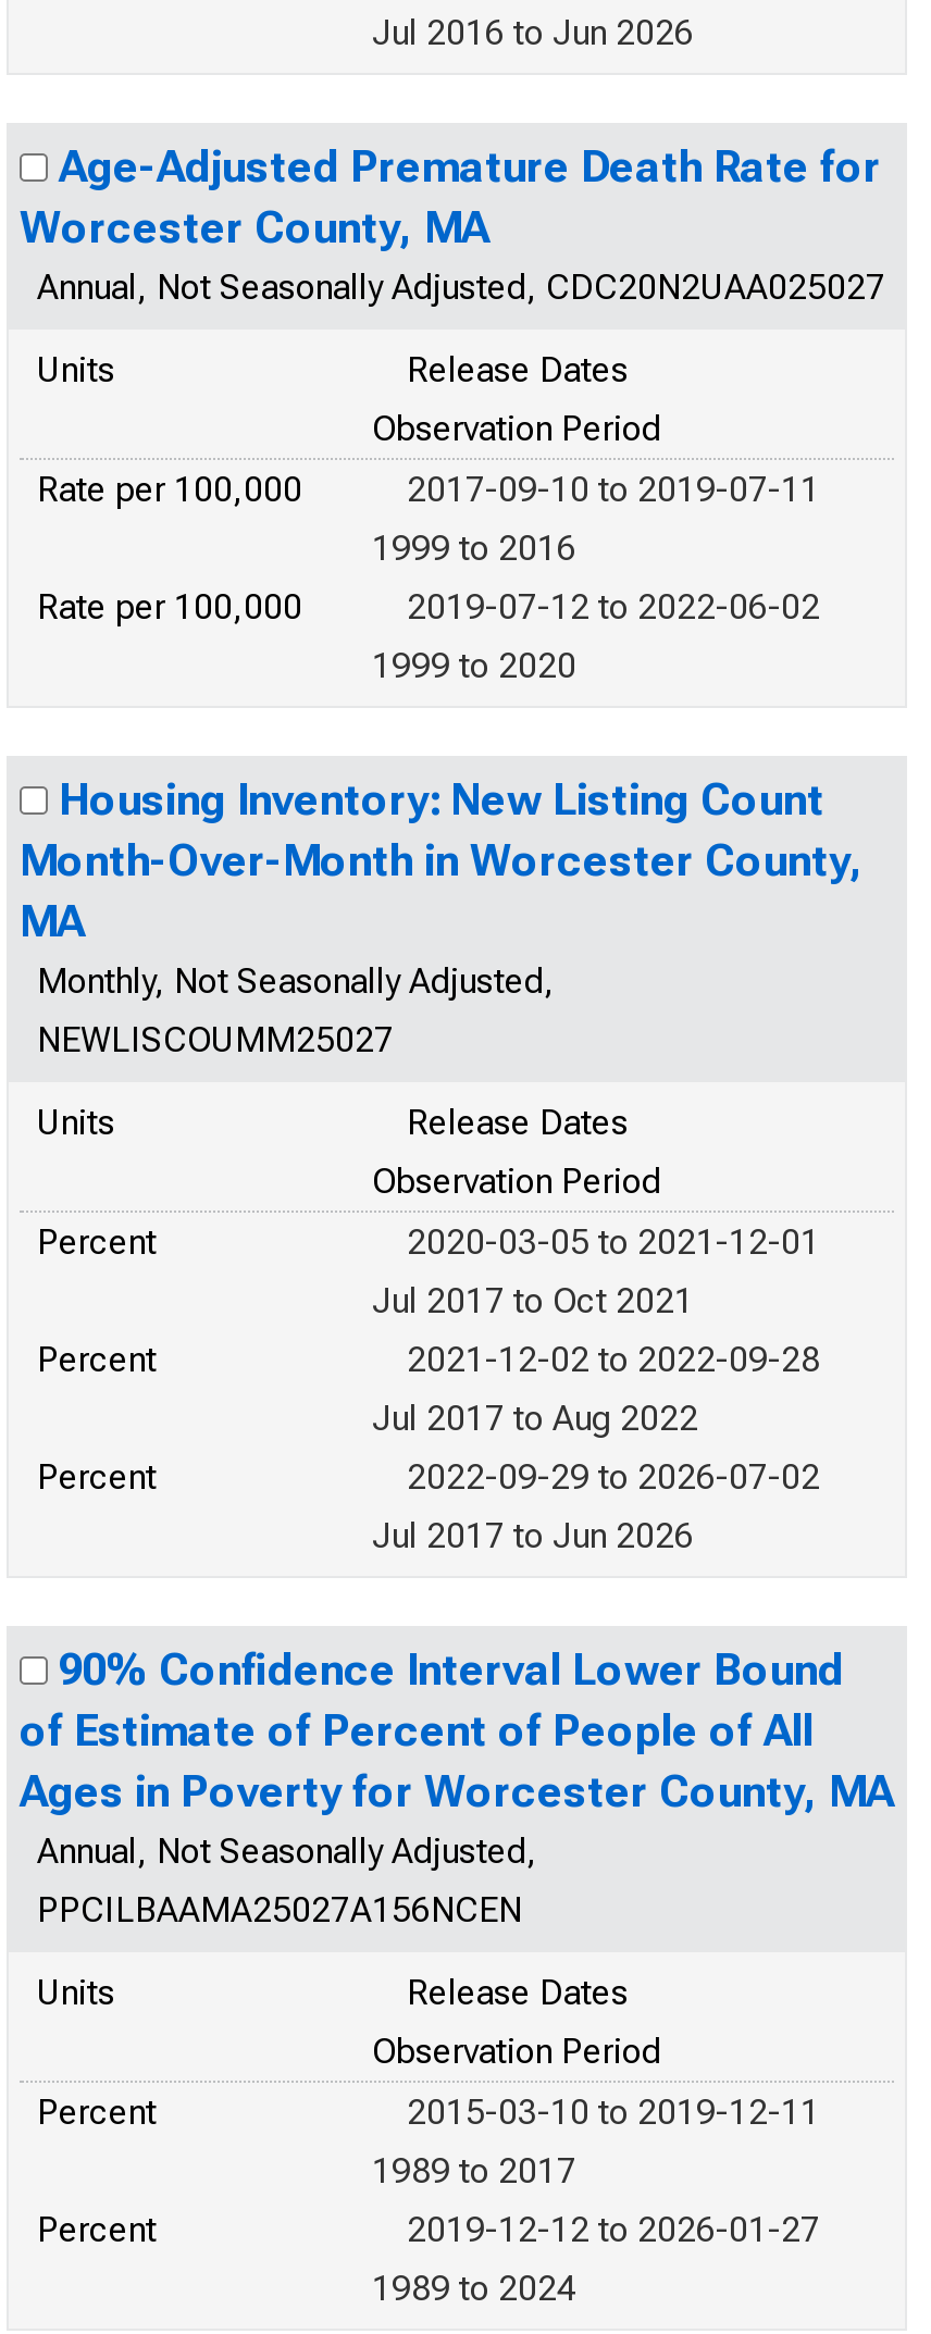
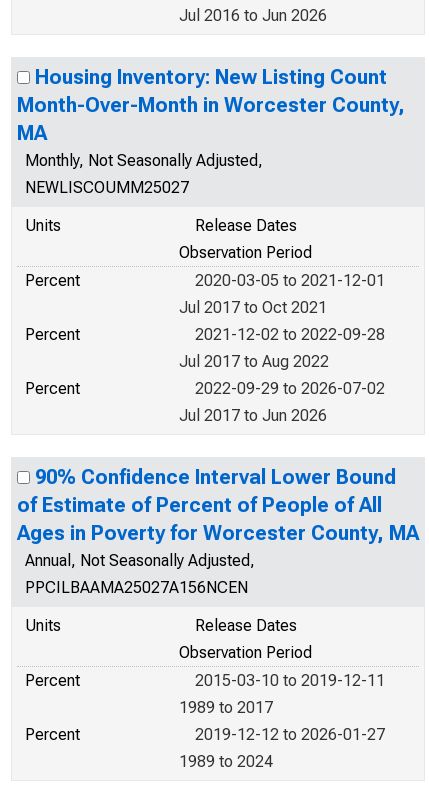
[20,140,885,686] Age-Adjusted Premature Death Rate for | Worcester County, MA | Annual, Not Seasonally Adjusted, CDC20N2UAA025027 | Units | Release Dates | Observation Period | Rate per 100,000 | 2017-09-10 to 2019-07-11 | 1999 to 2016 | Rate per 100,000 | 2019-07-12 to 2022-06-02 | 1999 to 2020 -> none

